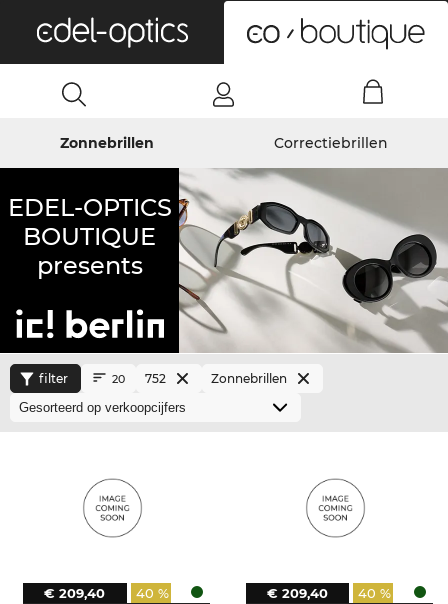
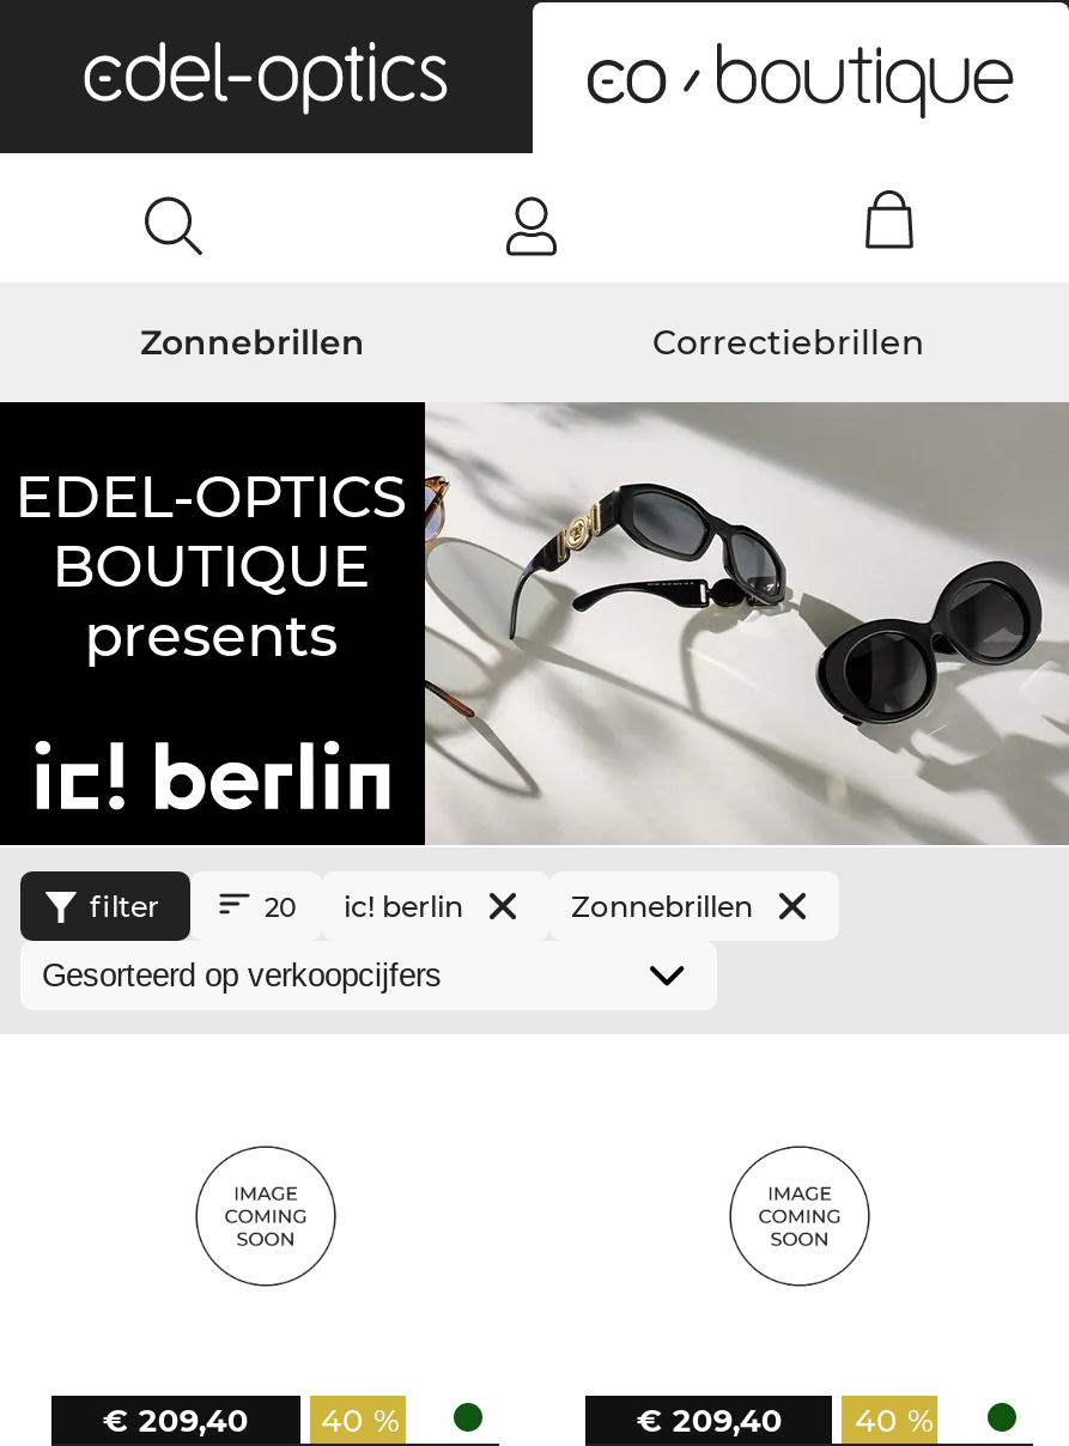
[145,371,166,386] 752 -> [344,888,463,924] ic! berlin

